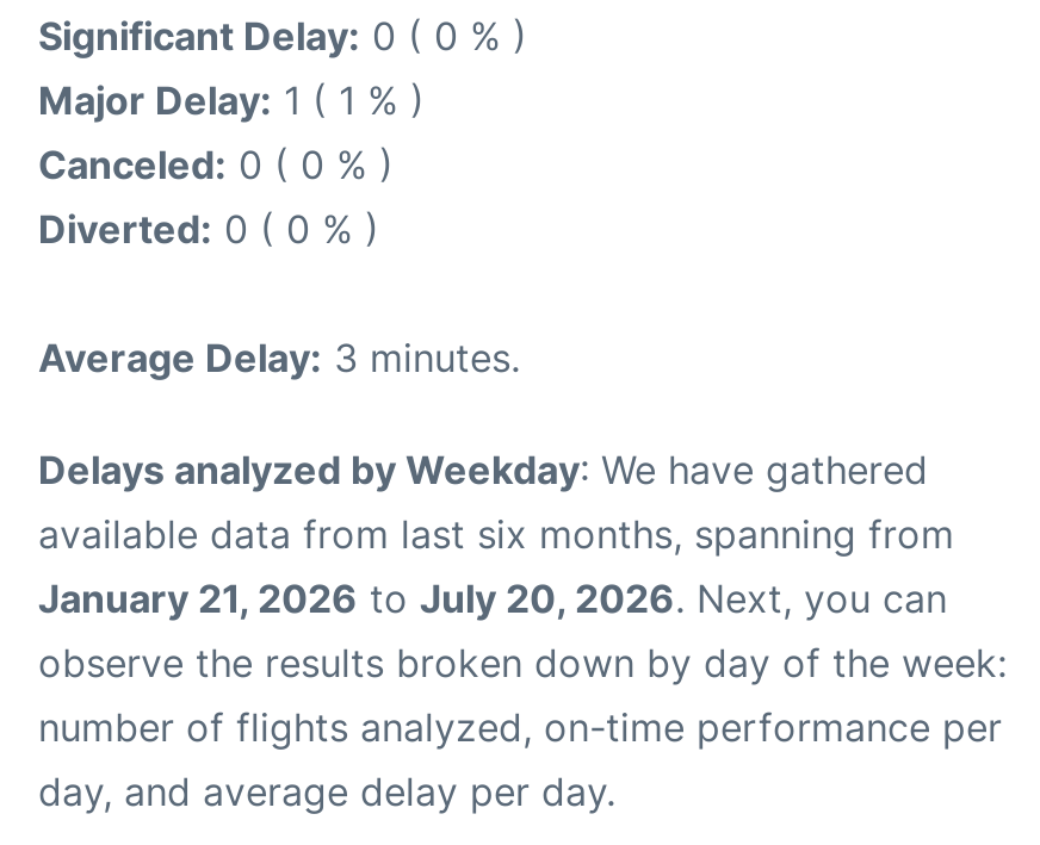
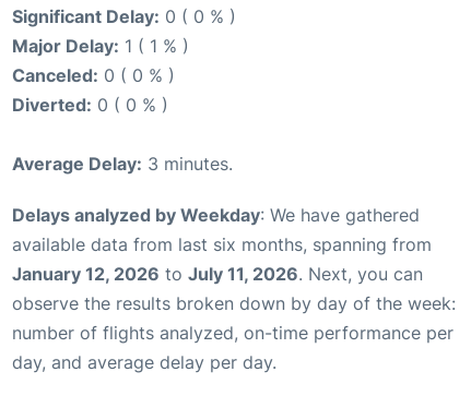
[38,574,947,621] January 21, 2026 to July 20, 2026. Next, you can -> [12,262,423,284] January 12, 2026 to July 11, 2026. Next, you can

